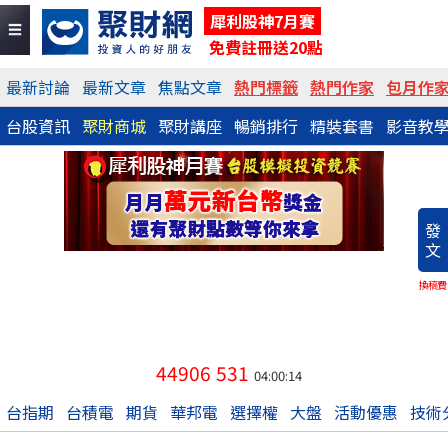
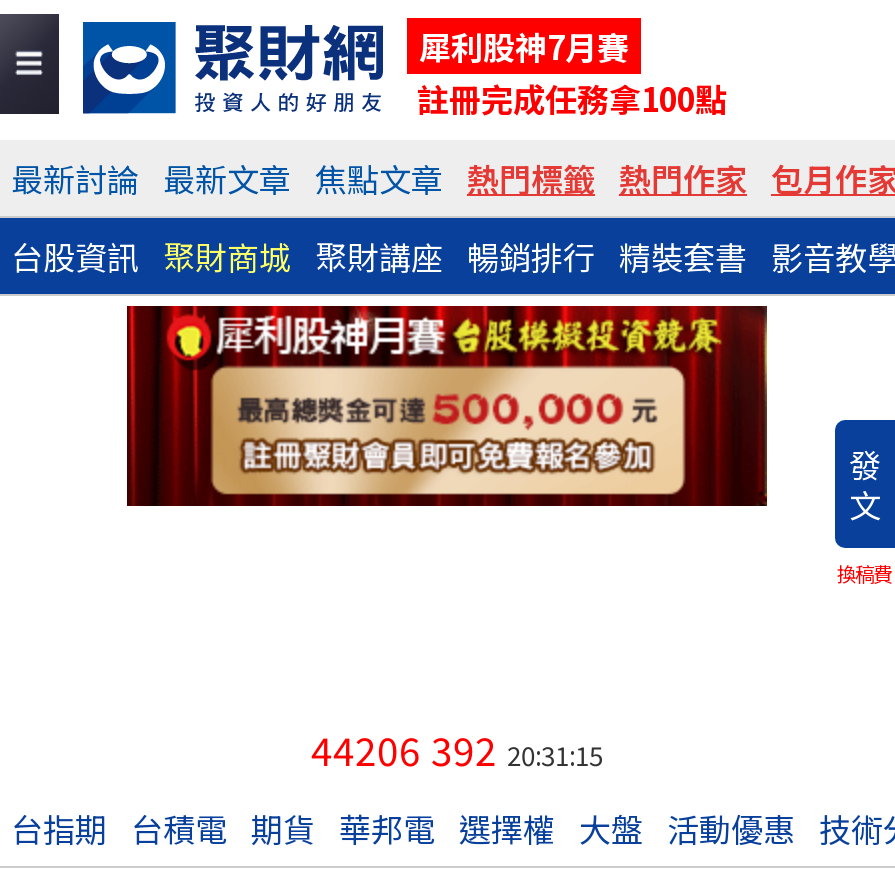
[209,35,323,59] 免費註冊送20點 -> [417,74,727,122] 註冊完成任務拿100點
[120,187,328,240] [image] -> [237,380,659,482] [image]
[156,359,302,387] 44906 531 04:00:14 -> [311,722,603,778] 44206 392 20:31:15

